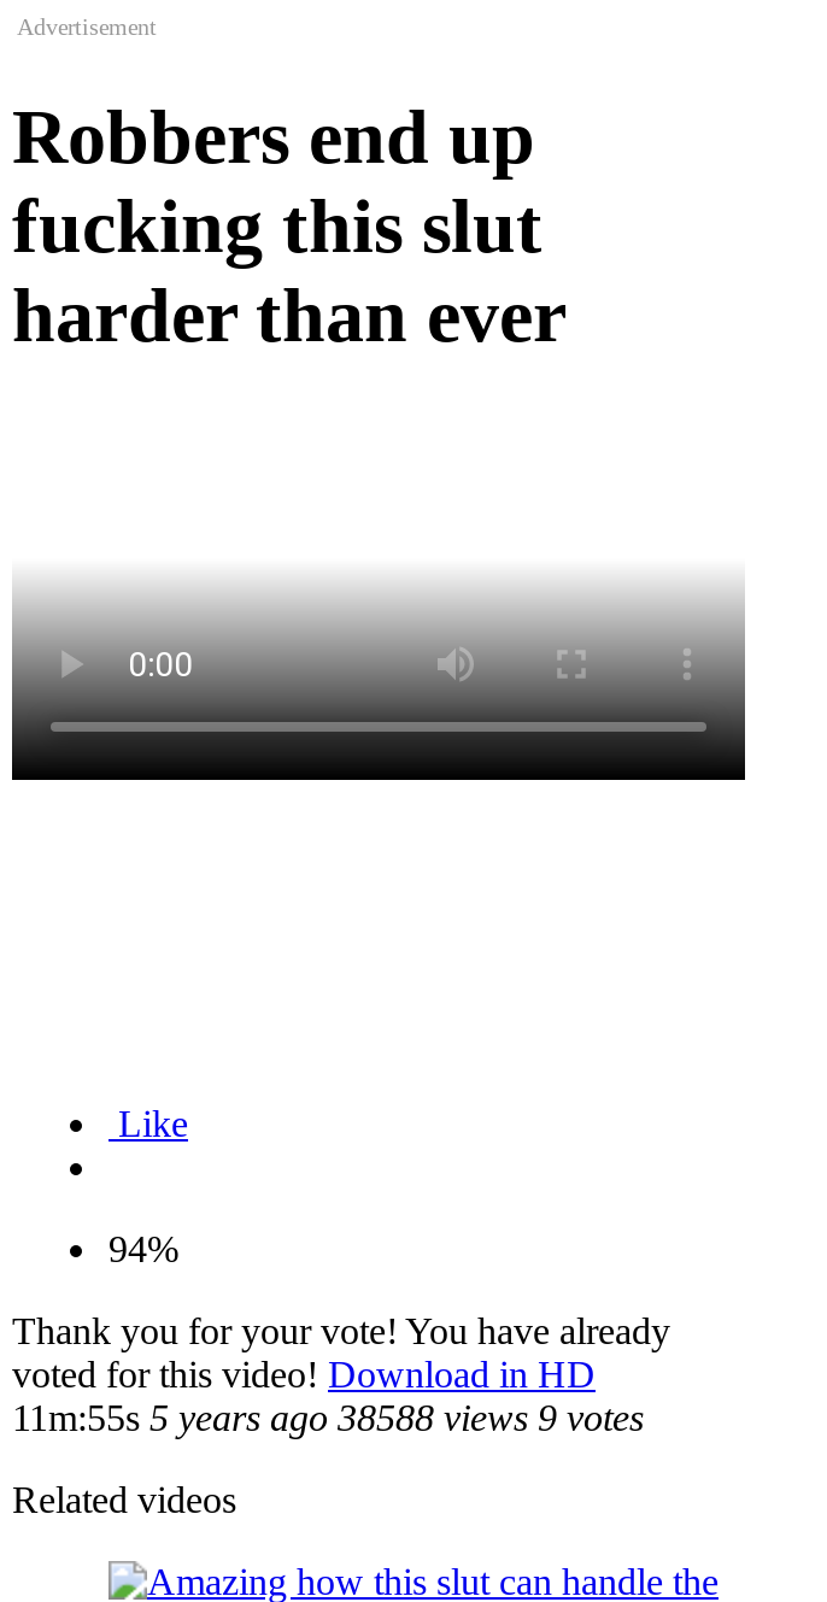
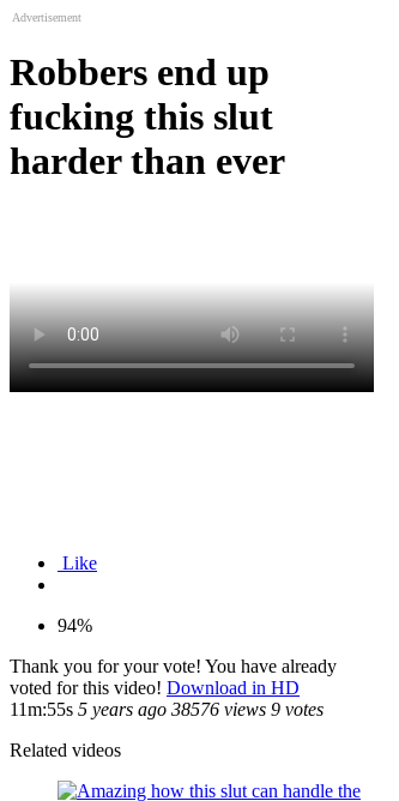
[12,1397,644,1438] 11m:55s 5 years ago 38588 views 9 votes -> [10,699,324,719] 11m:55s 5 years ago 38576 views 9 votes

